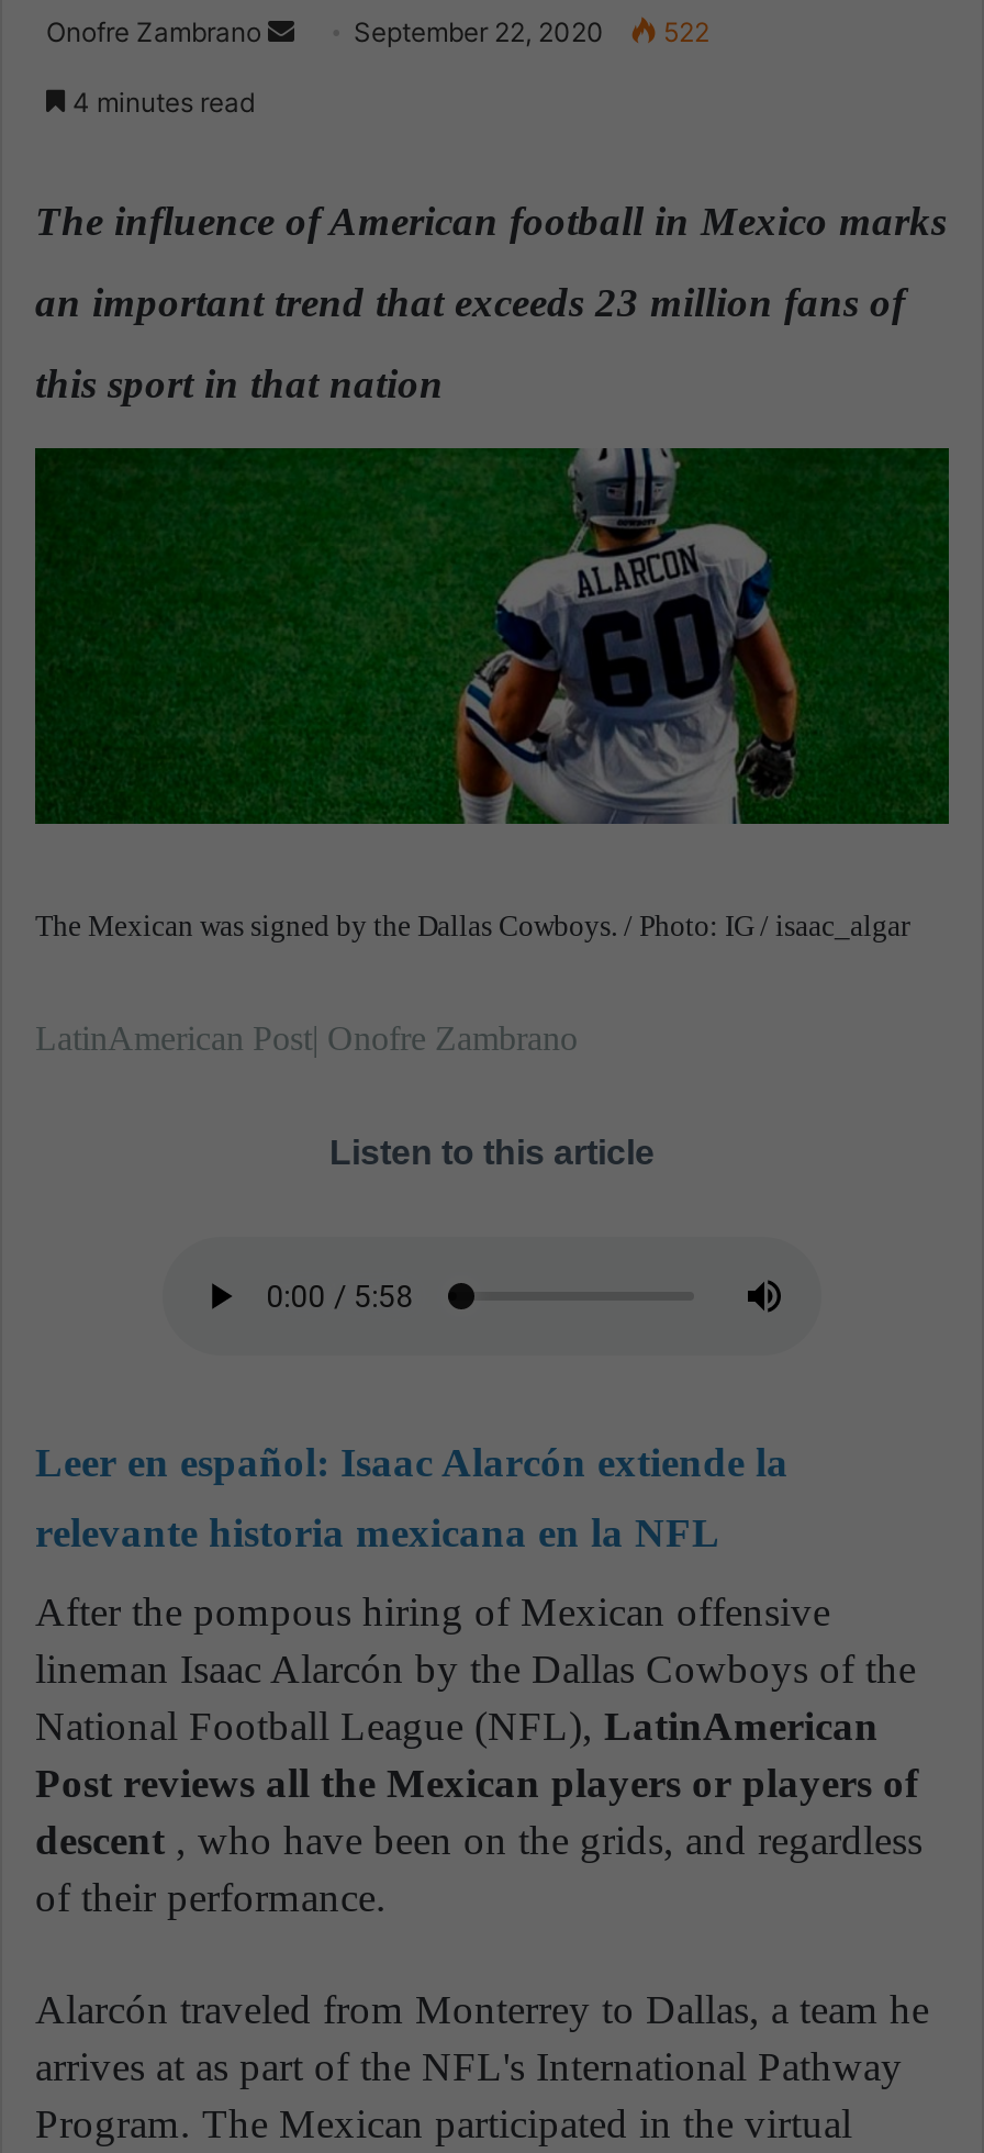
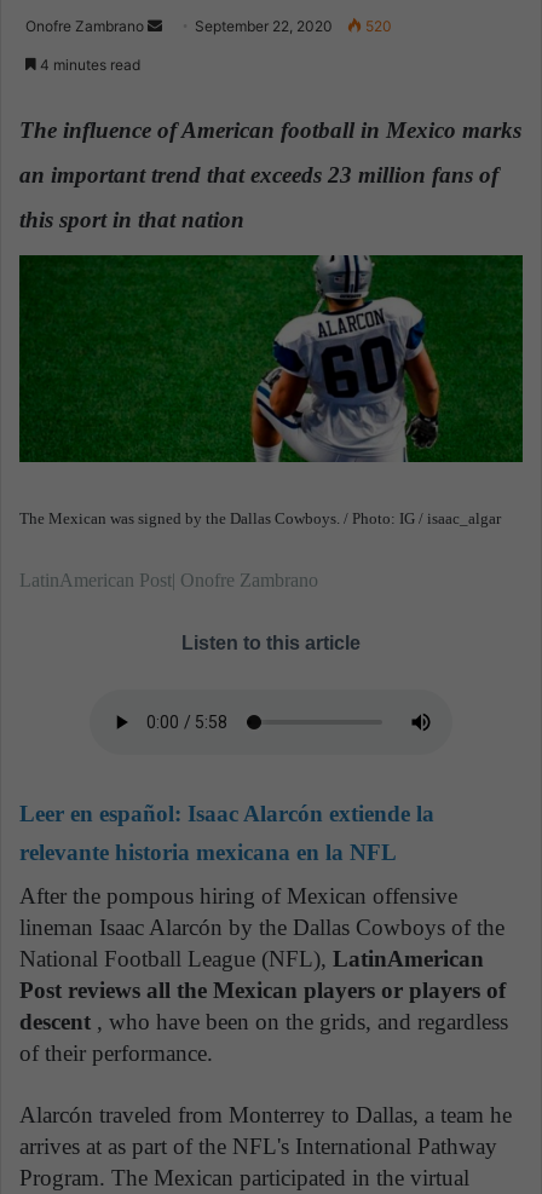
[657,16,709,49] 522 -> [362,18,392,36] 520

